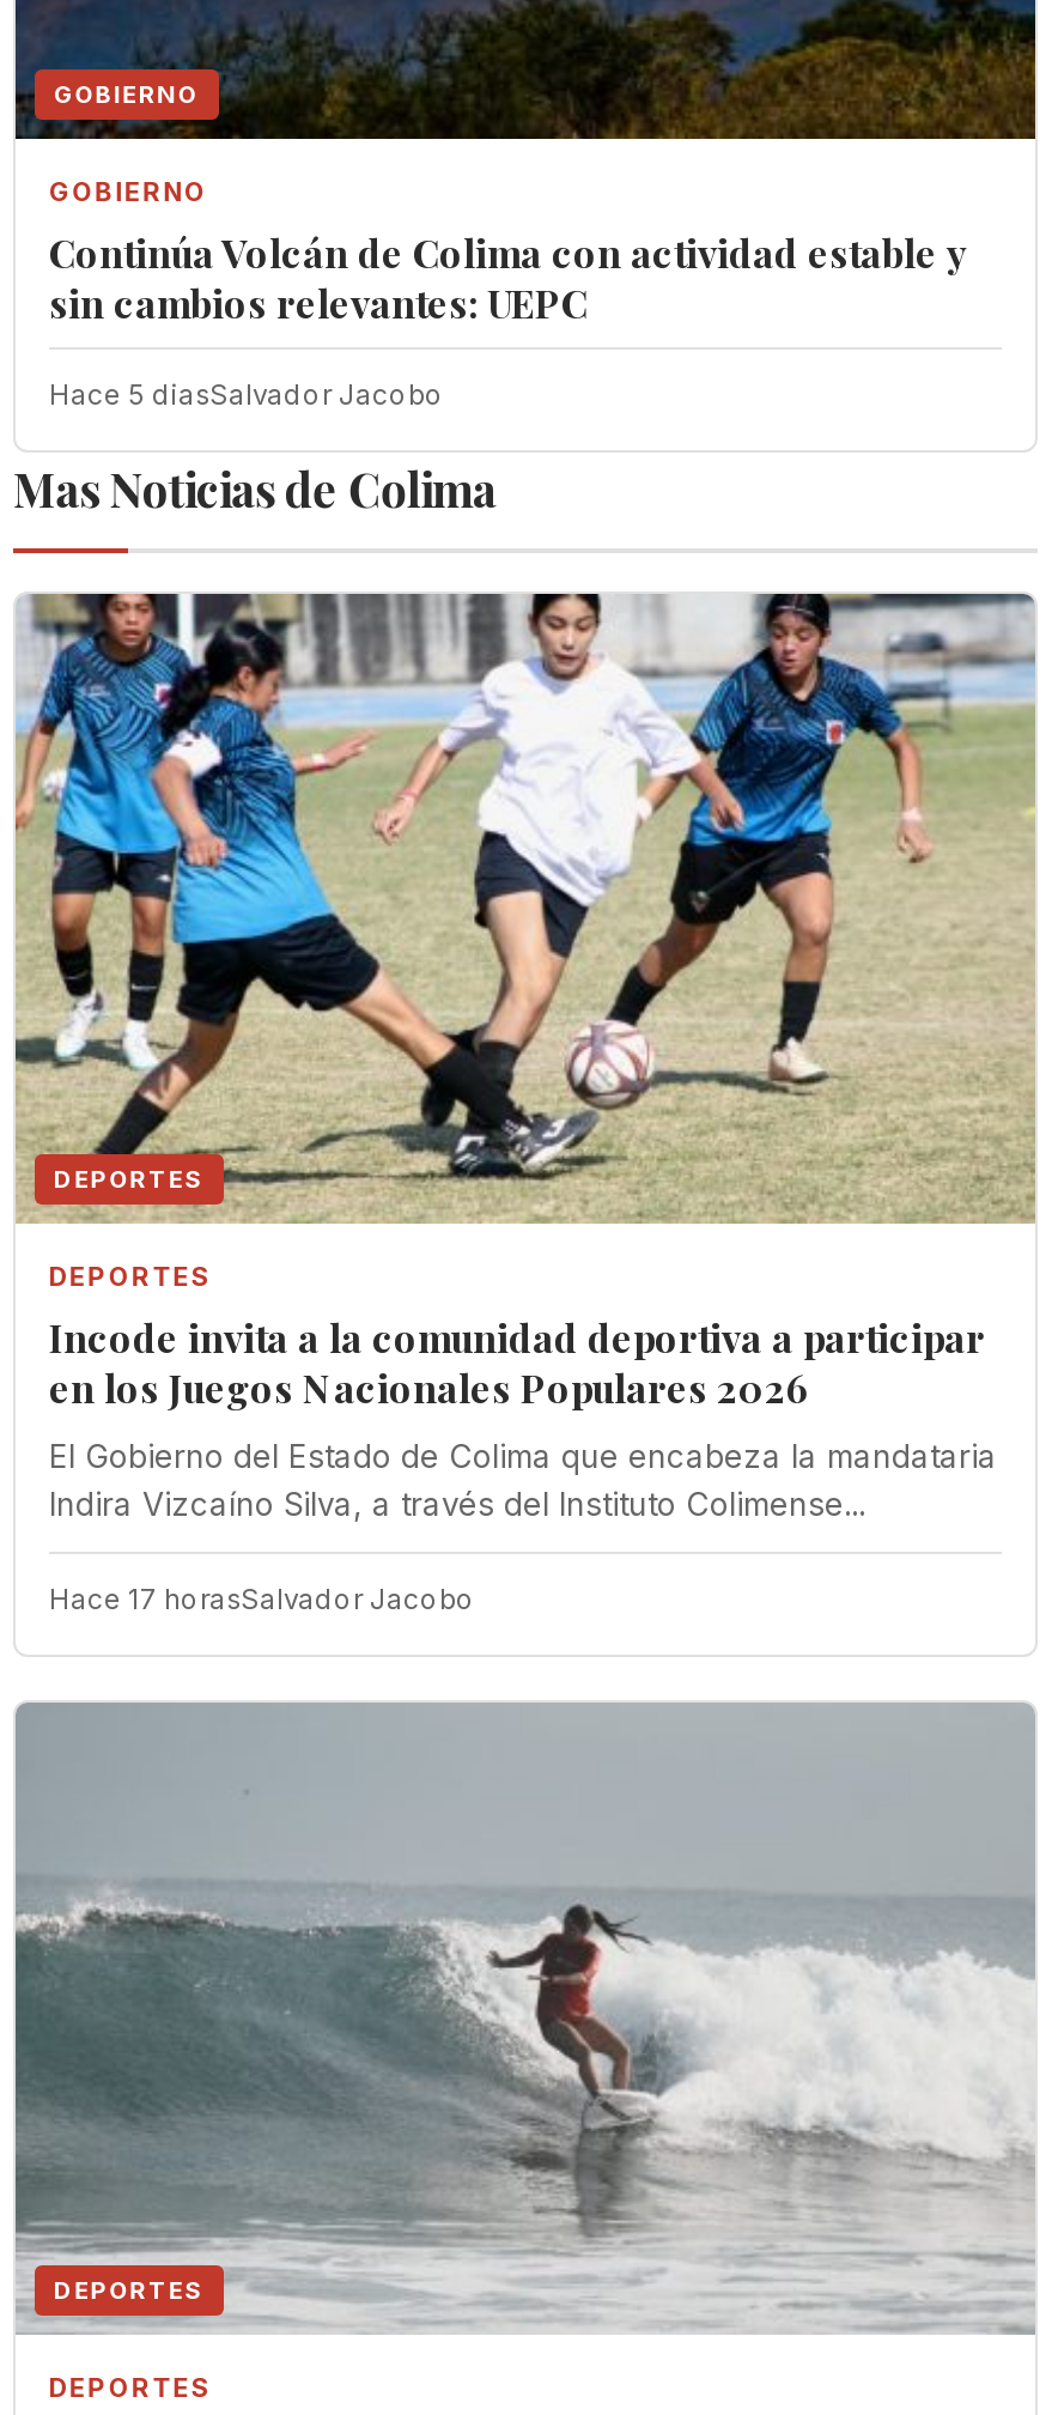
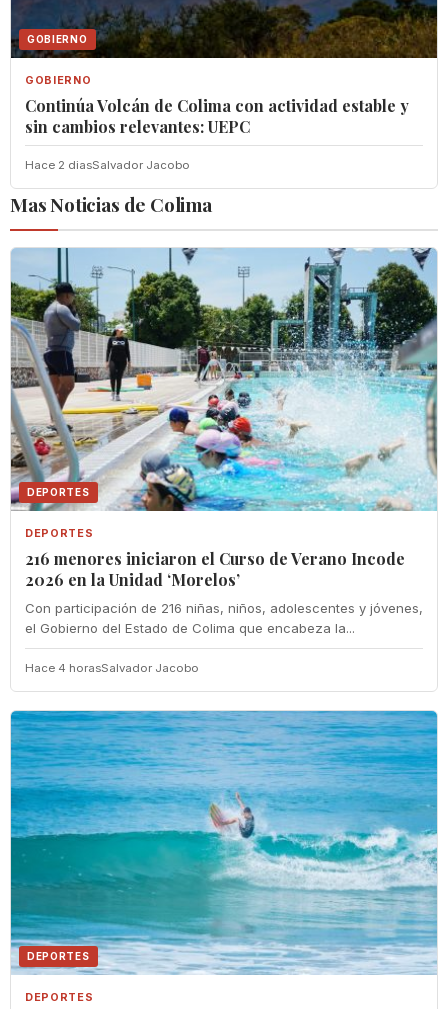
[49,377,444,411] Hace 5 diasSalvador Jacobo -> [25,157,190,171] Hace 2 diasSalvador Jacobo
[16,591,1038,1413] [image] | Incode invita a la comunidad deportiva a participar | en los Juegos Nacionales Populares 2026 -> [10,247,438,590] [image] | 216 menores iniciaron el Curso de Verano Incode | 2026 en la Unidad ‘Morelos’
[49,1437,997,1523] El Gobierno del Estado de Colima que encabeza la mandataria | Indira Vizcaíno Silva, a través del Instituto Colimense... -> [25,600,423,636] Con participación de 216 niñas, niños, adolescentes y jóvenes, | el Gobierno del Estado de Colima que encabeza la...
[49,1583,475,1617] Hace 17 horasSalvador Jacobo -> [25,661,199,675] Hace 4 horasSalvador Jacobo
[13,1700,1035,2335] [image] -> [10,710,438,975] [image]

